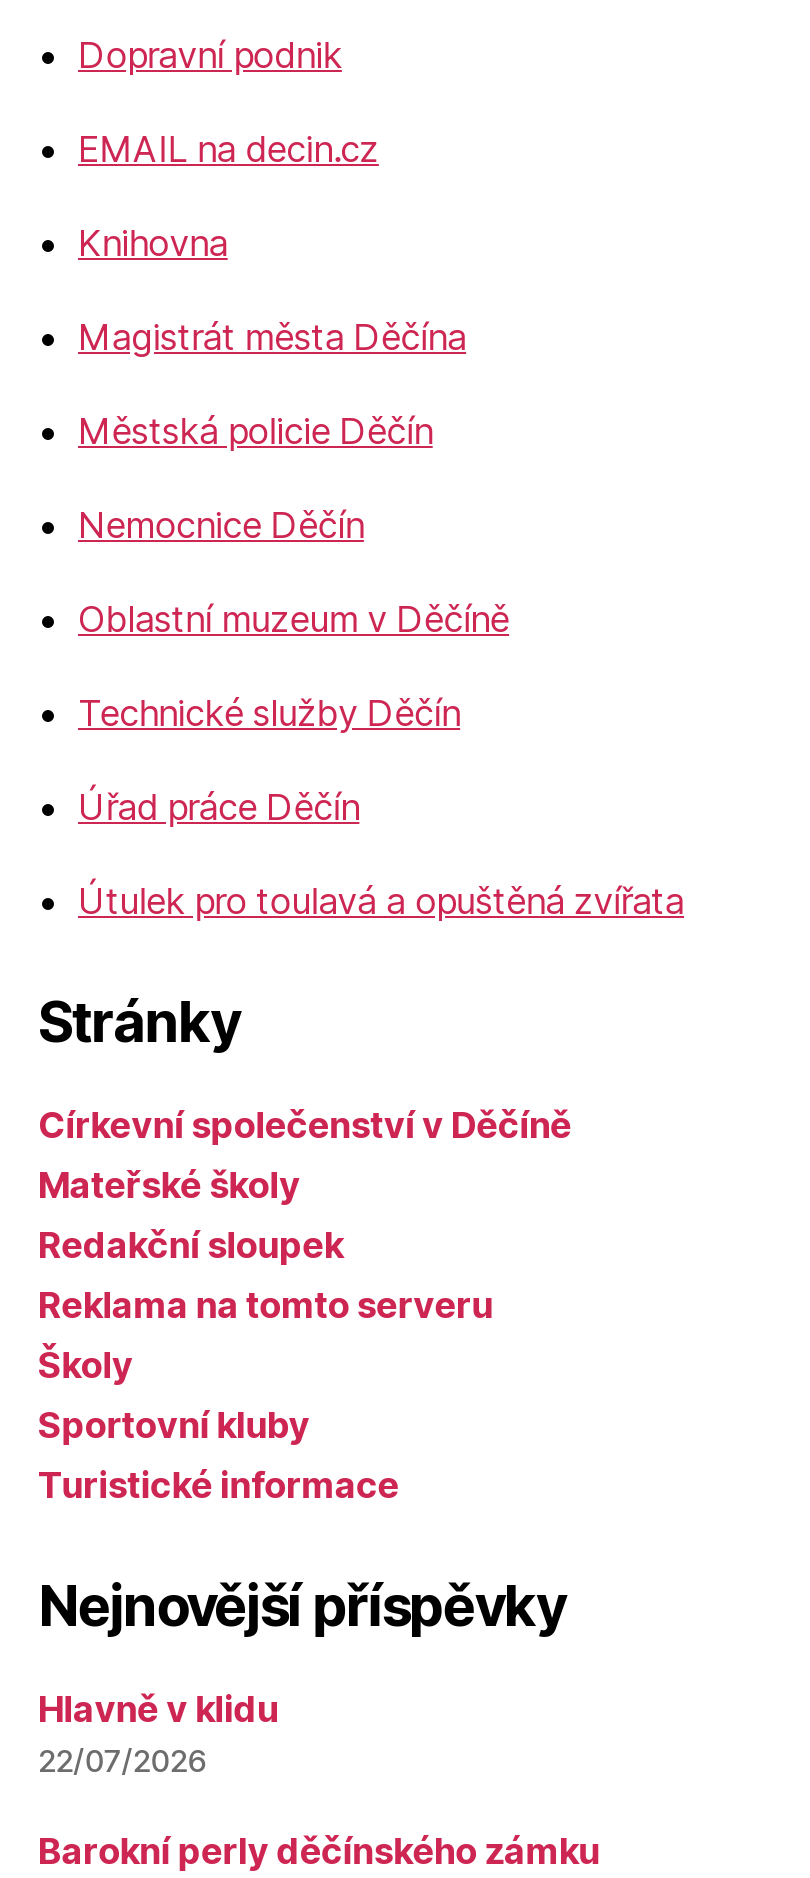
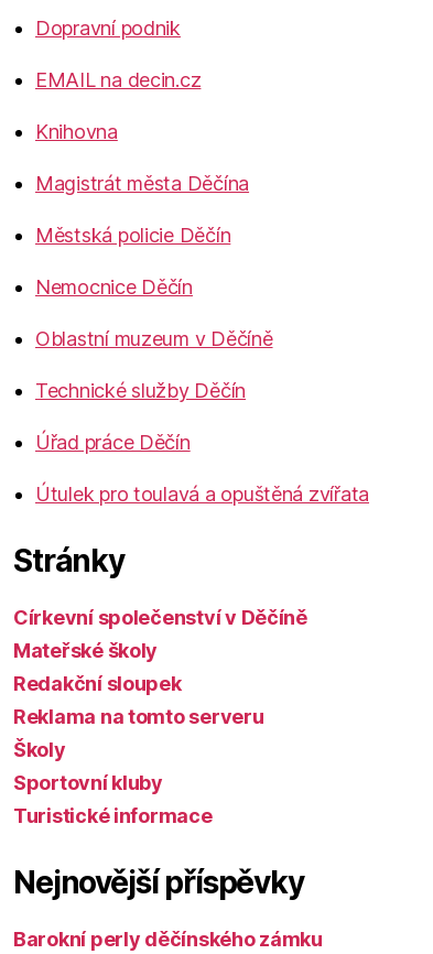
[38,1687,278,1779] Hlavně v klidu | 22/07/2026 -> none

